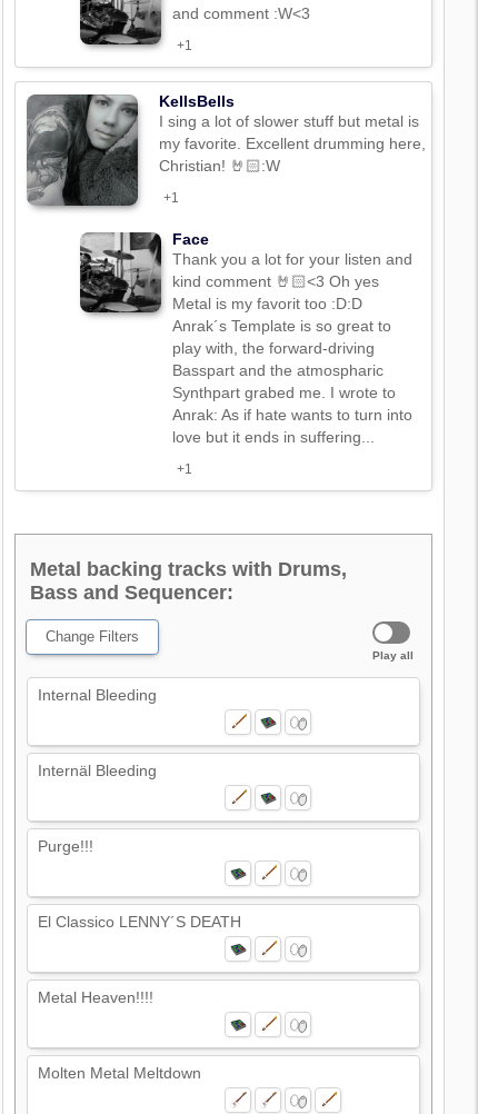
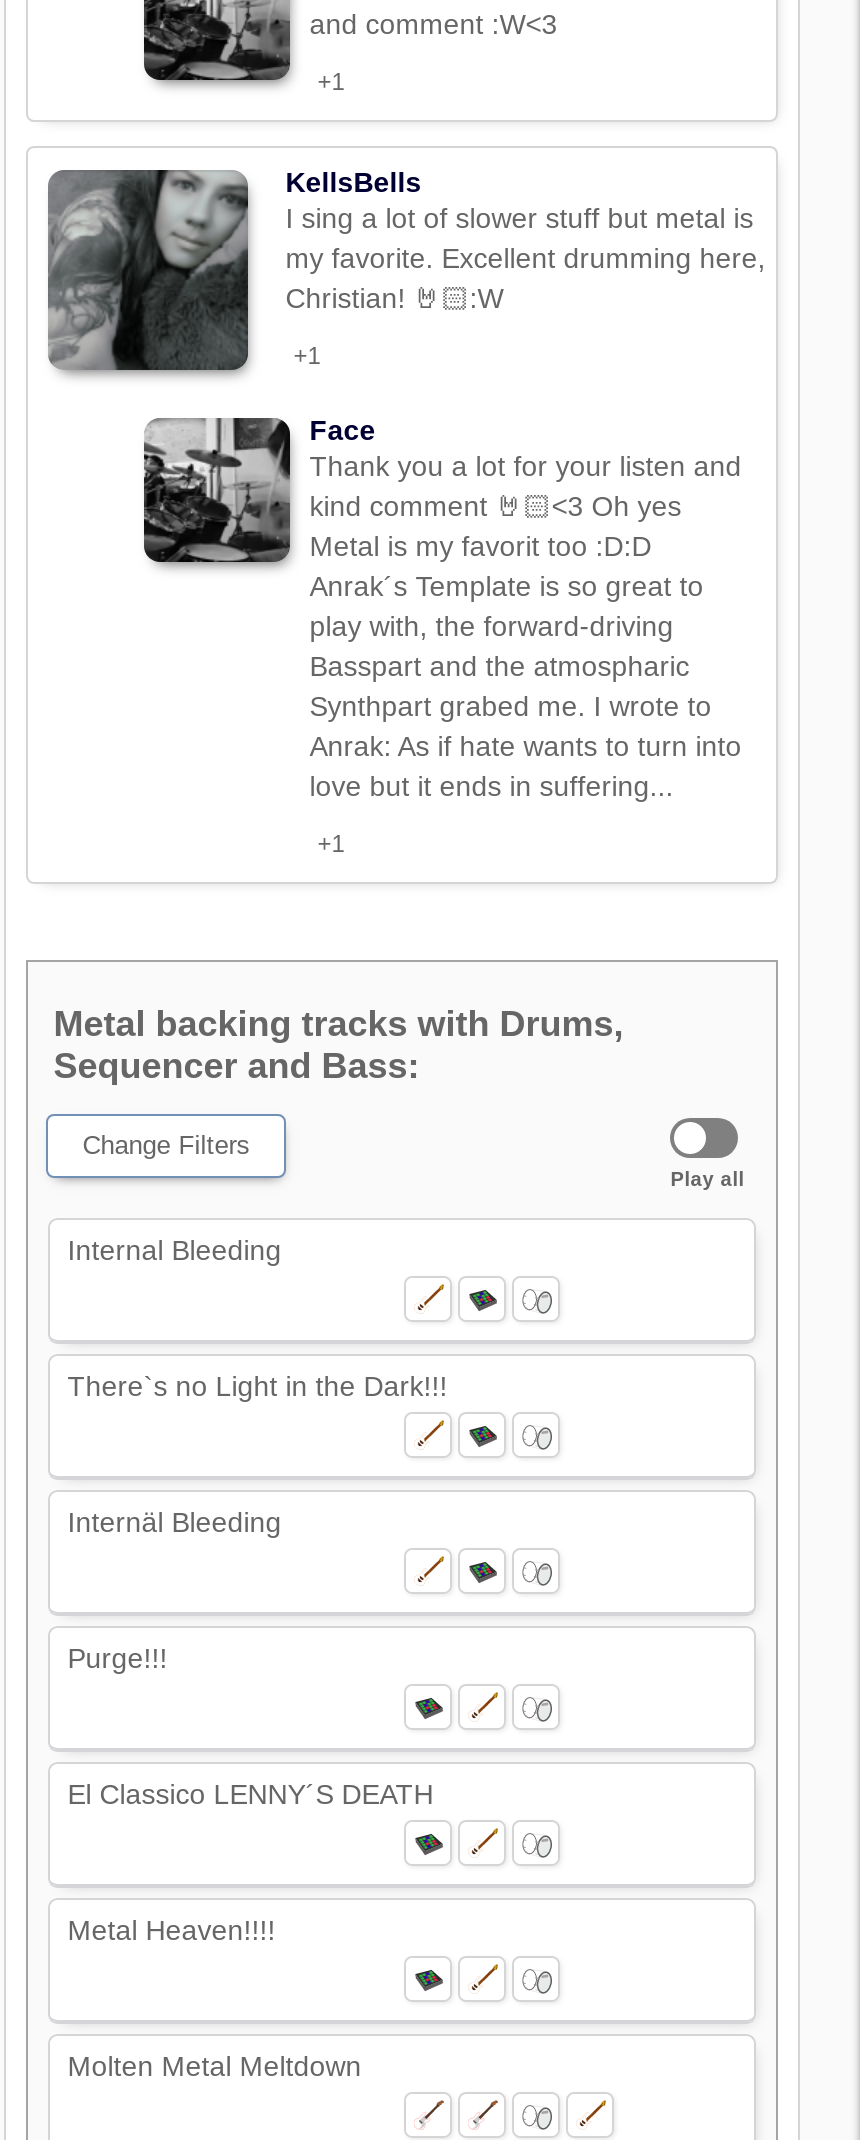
[30,581,233,603] Bass and Sequencer: -> [54,1045,420,1085] Sequencer and Bass:
none -> [68,1369,448,1401] There`s no Light in the Dark!!!

